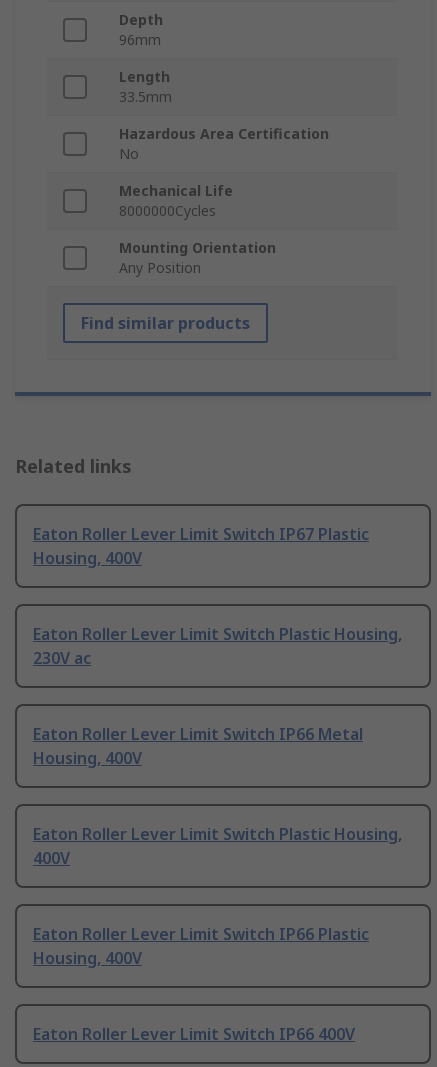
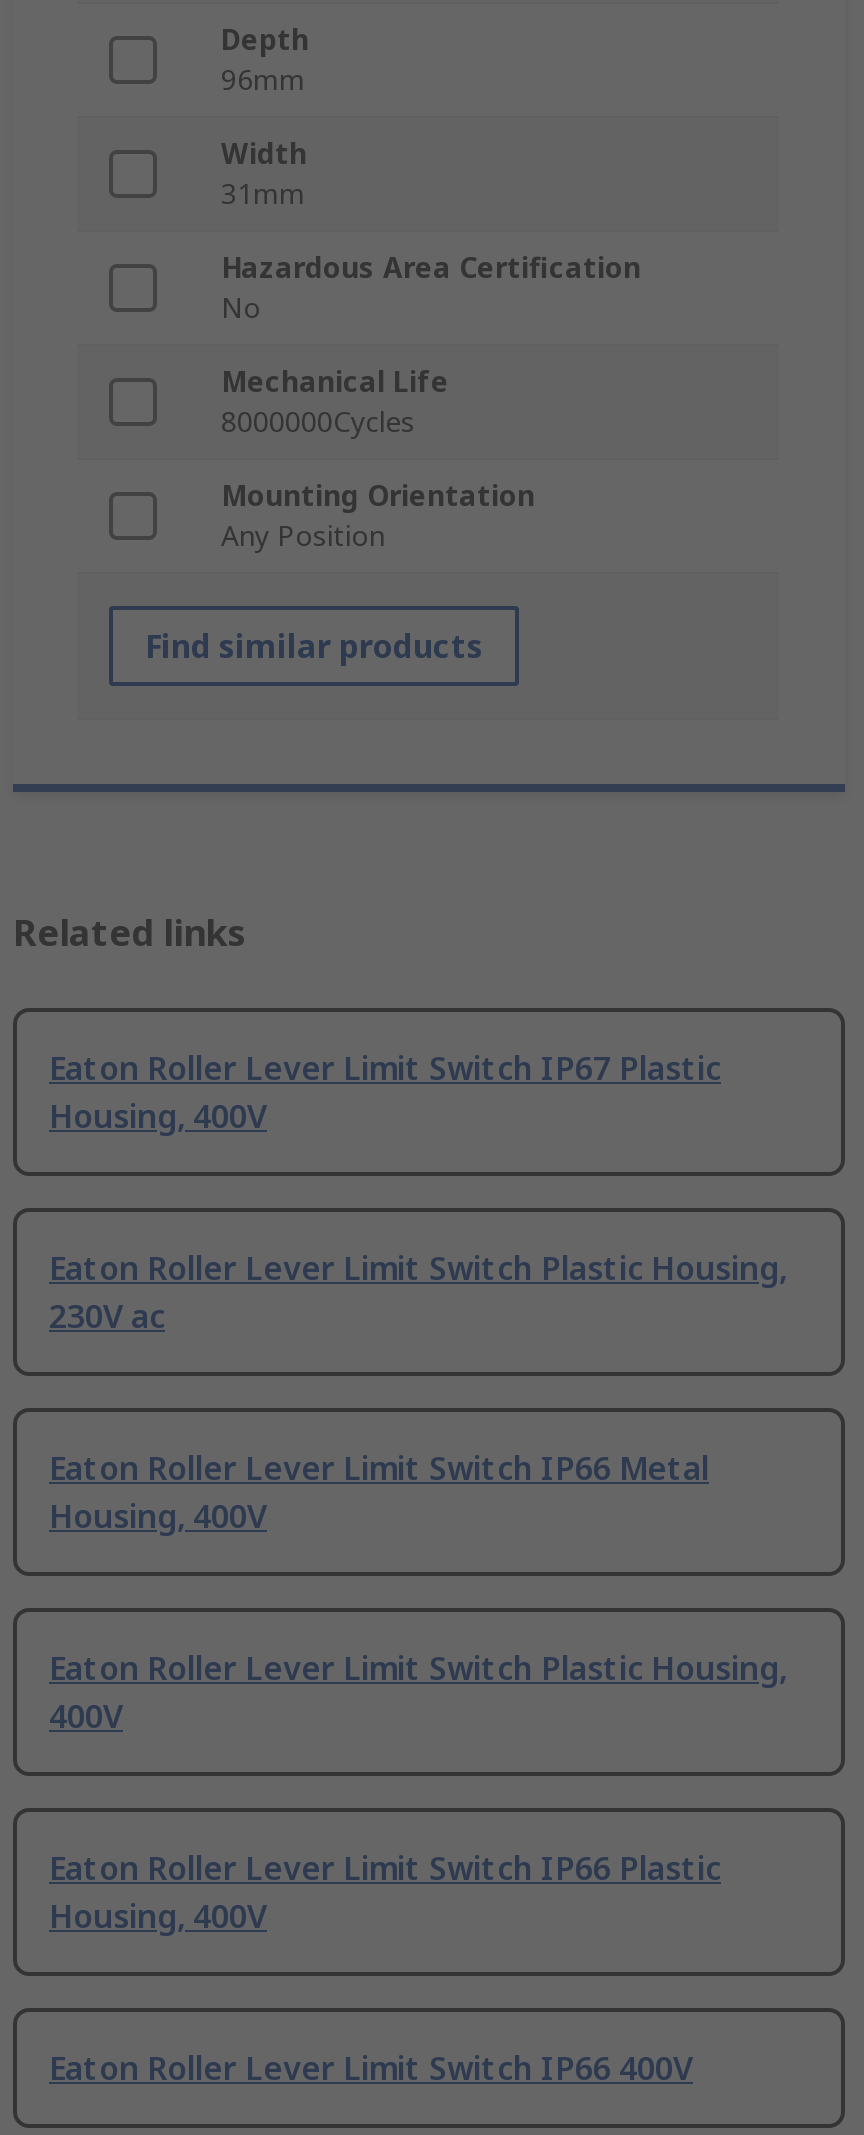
[119,67,172,106] Length | 33.5mm -> [221,135,307,213] Width | 31mm

